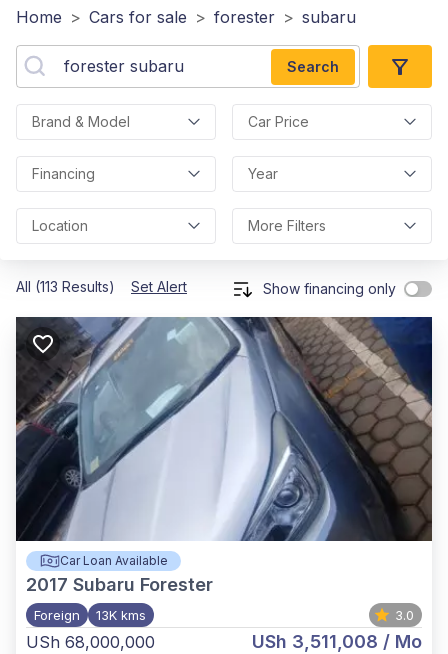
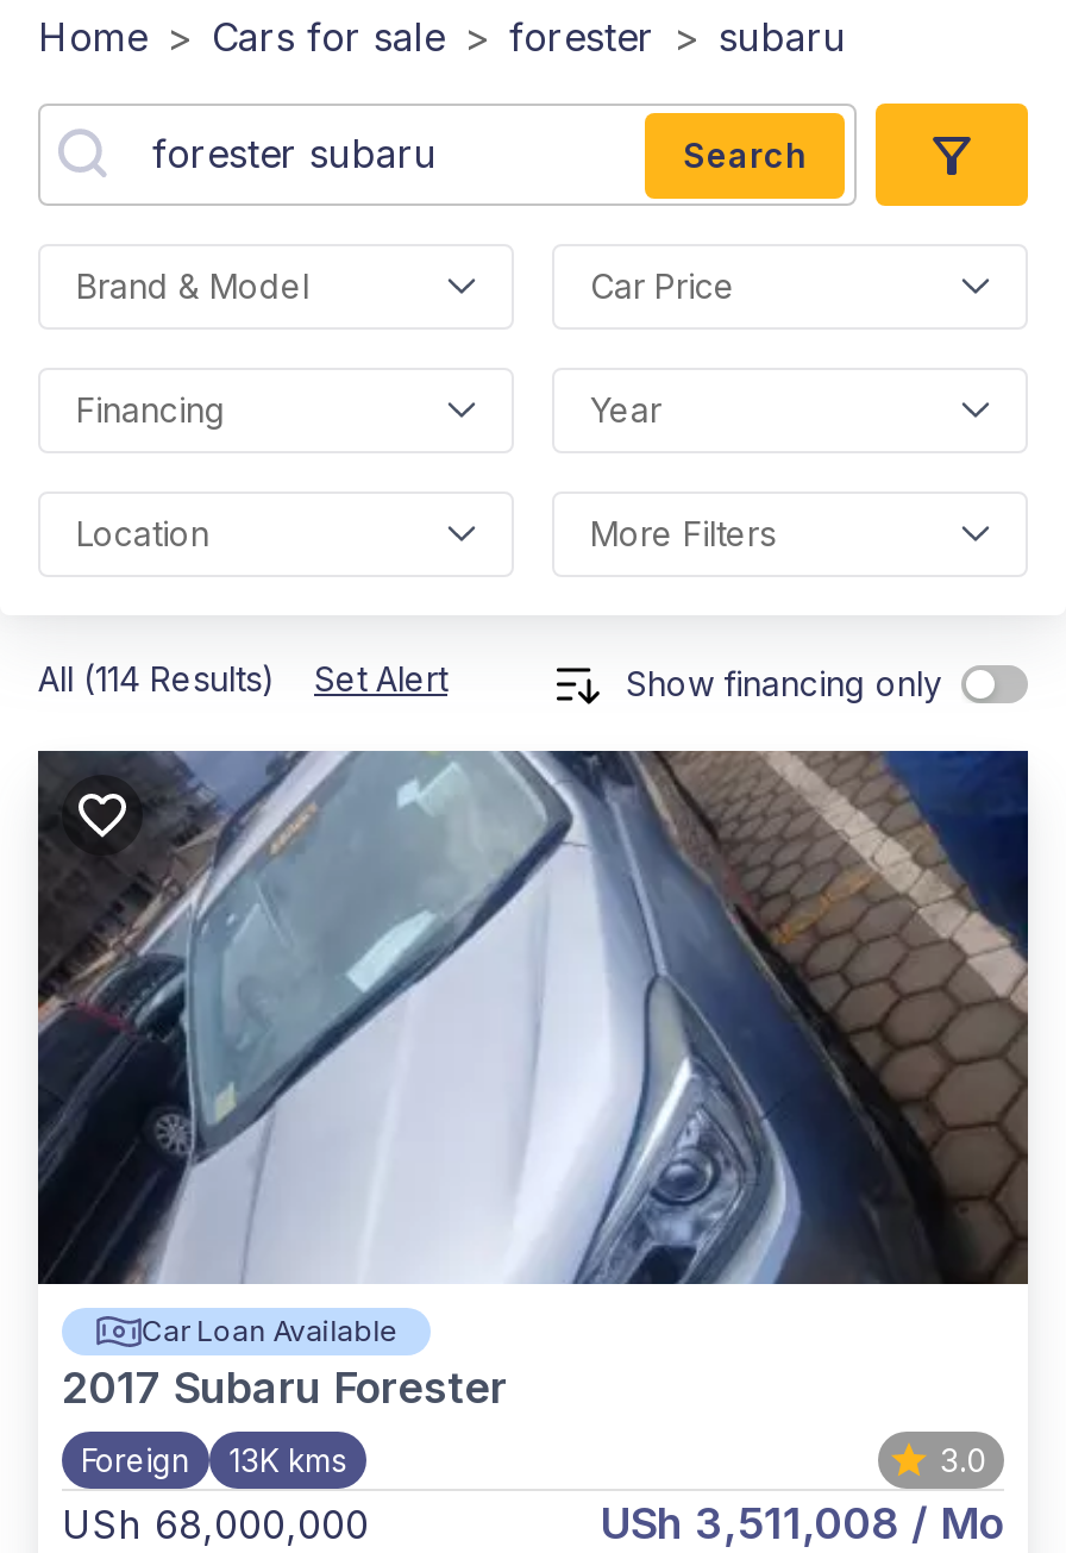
[16,278,187,295] All (113 Results) Set Alert -> [38,658,447,699] All (114 Results) Set Alert

